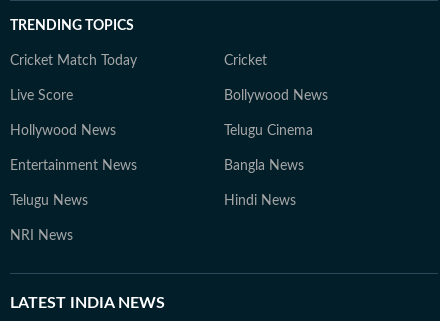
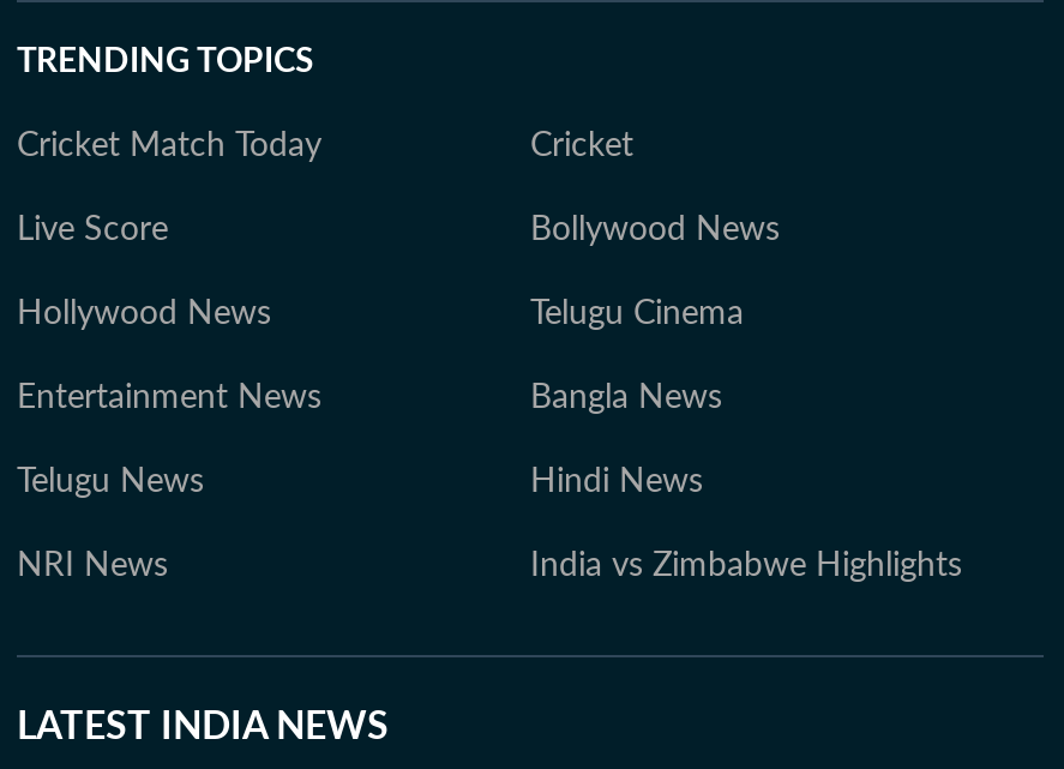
none -> [530,549,962,583] India vs Zimbabwe Highlights

